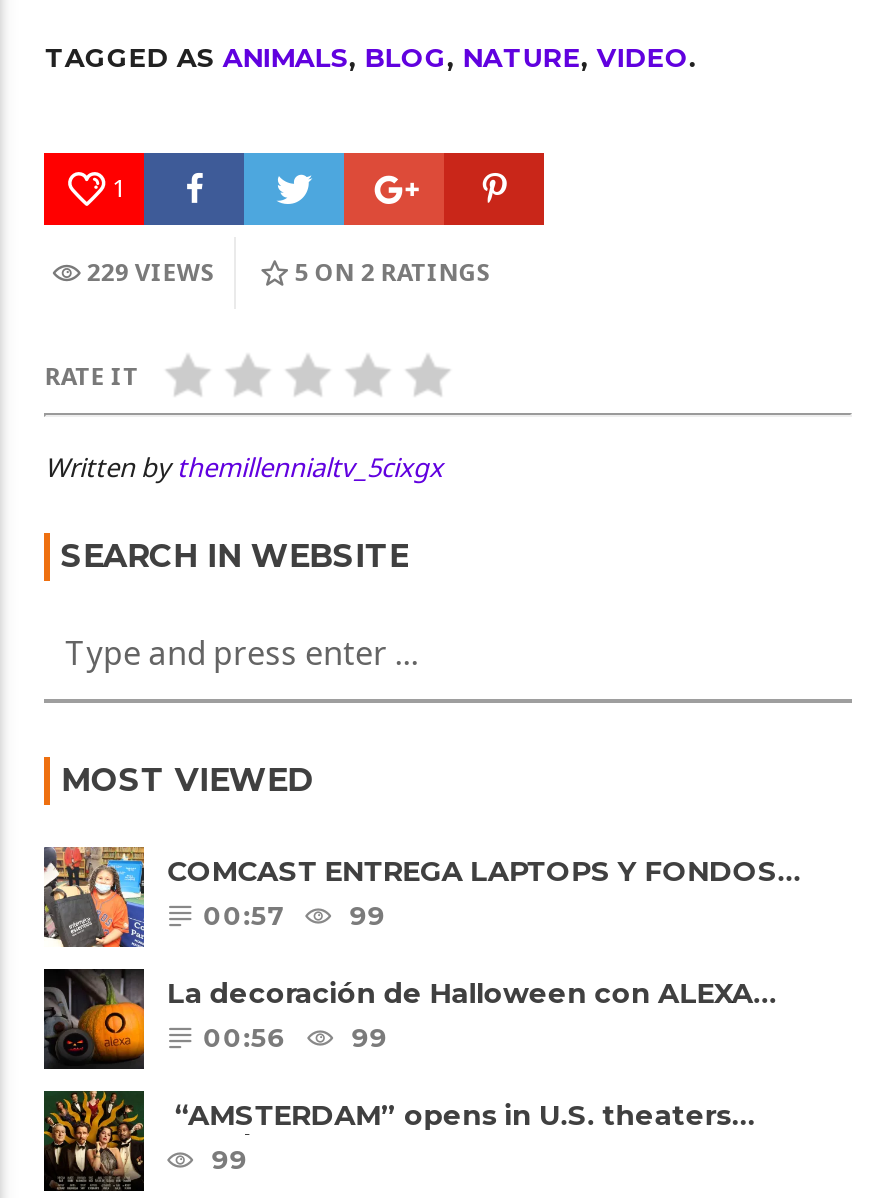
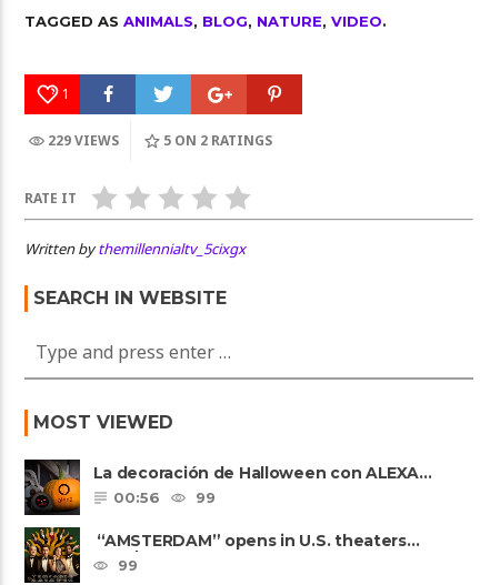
[42,845,801,949] [image] | COMCAST ENTREGA LAPTOPS Y FONDOS… | 00:57 | 99 -> none

